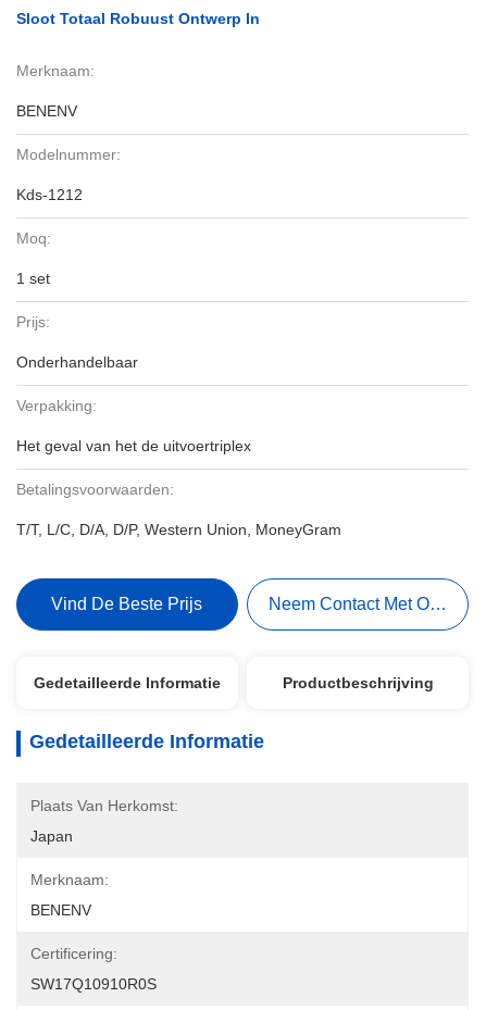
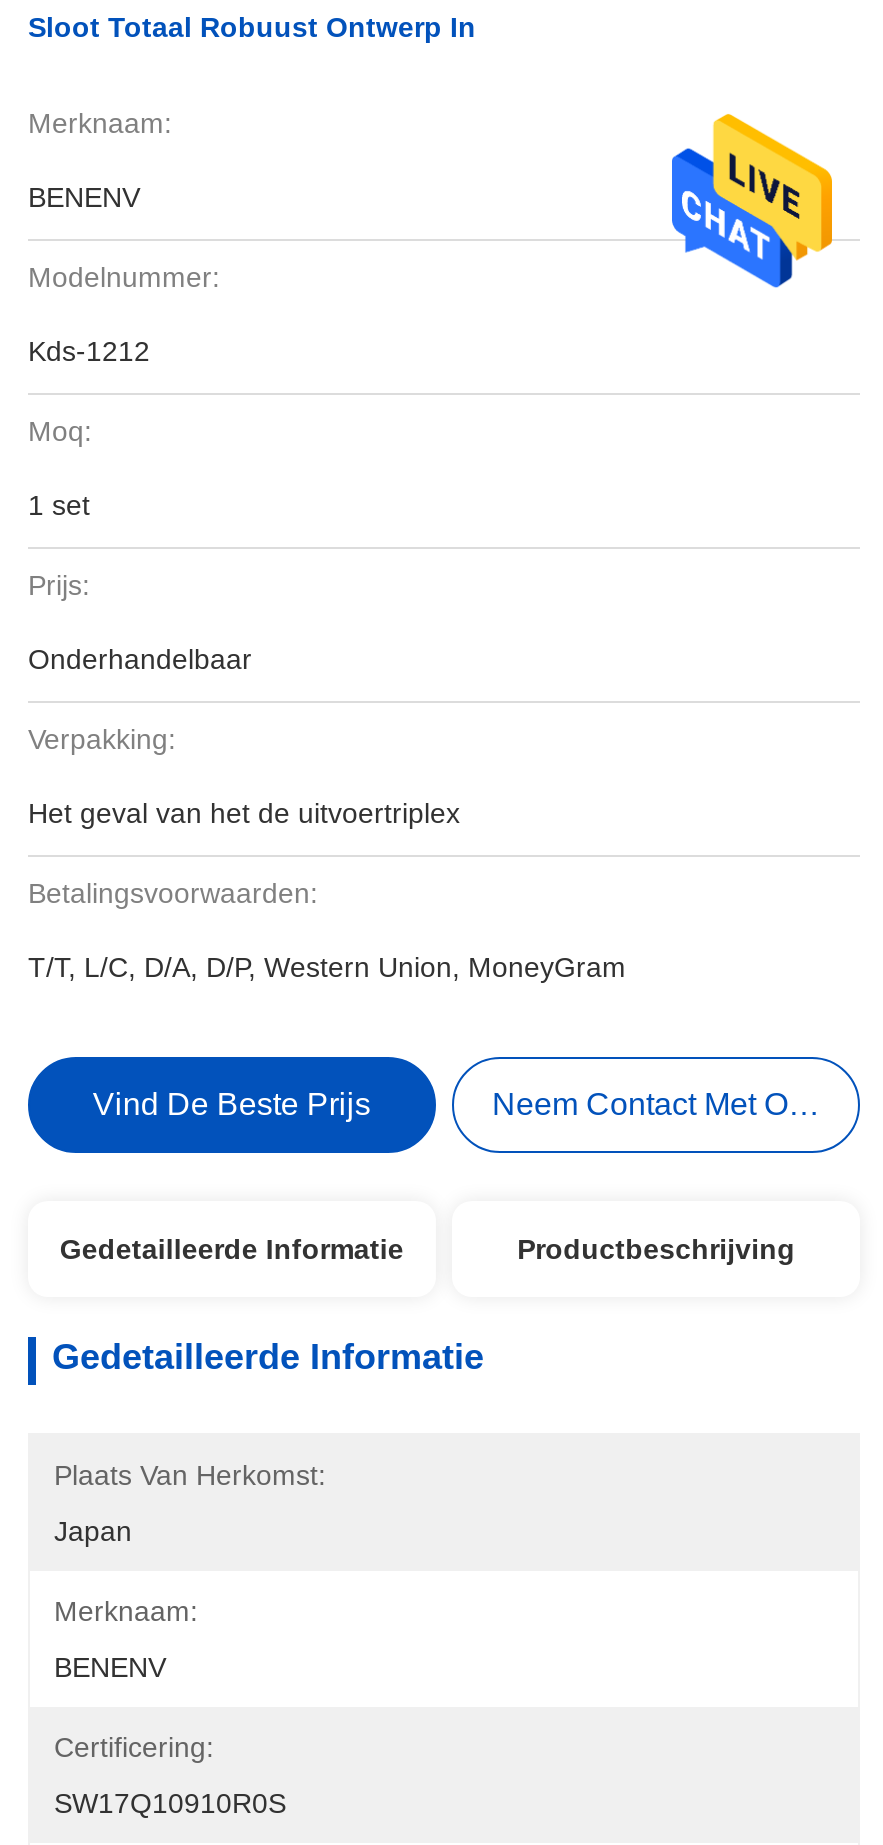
none -> [670,113,834,289] [image]

